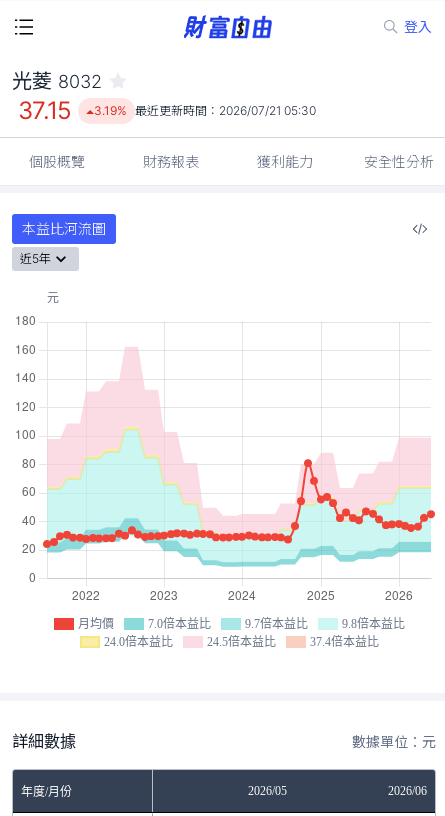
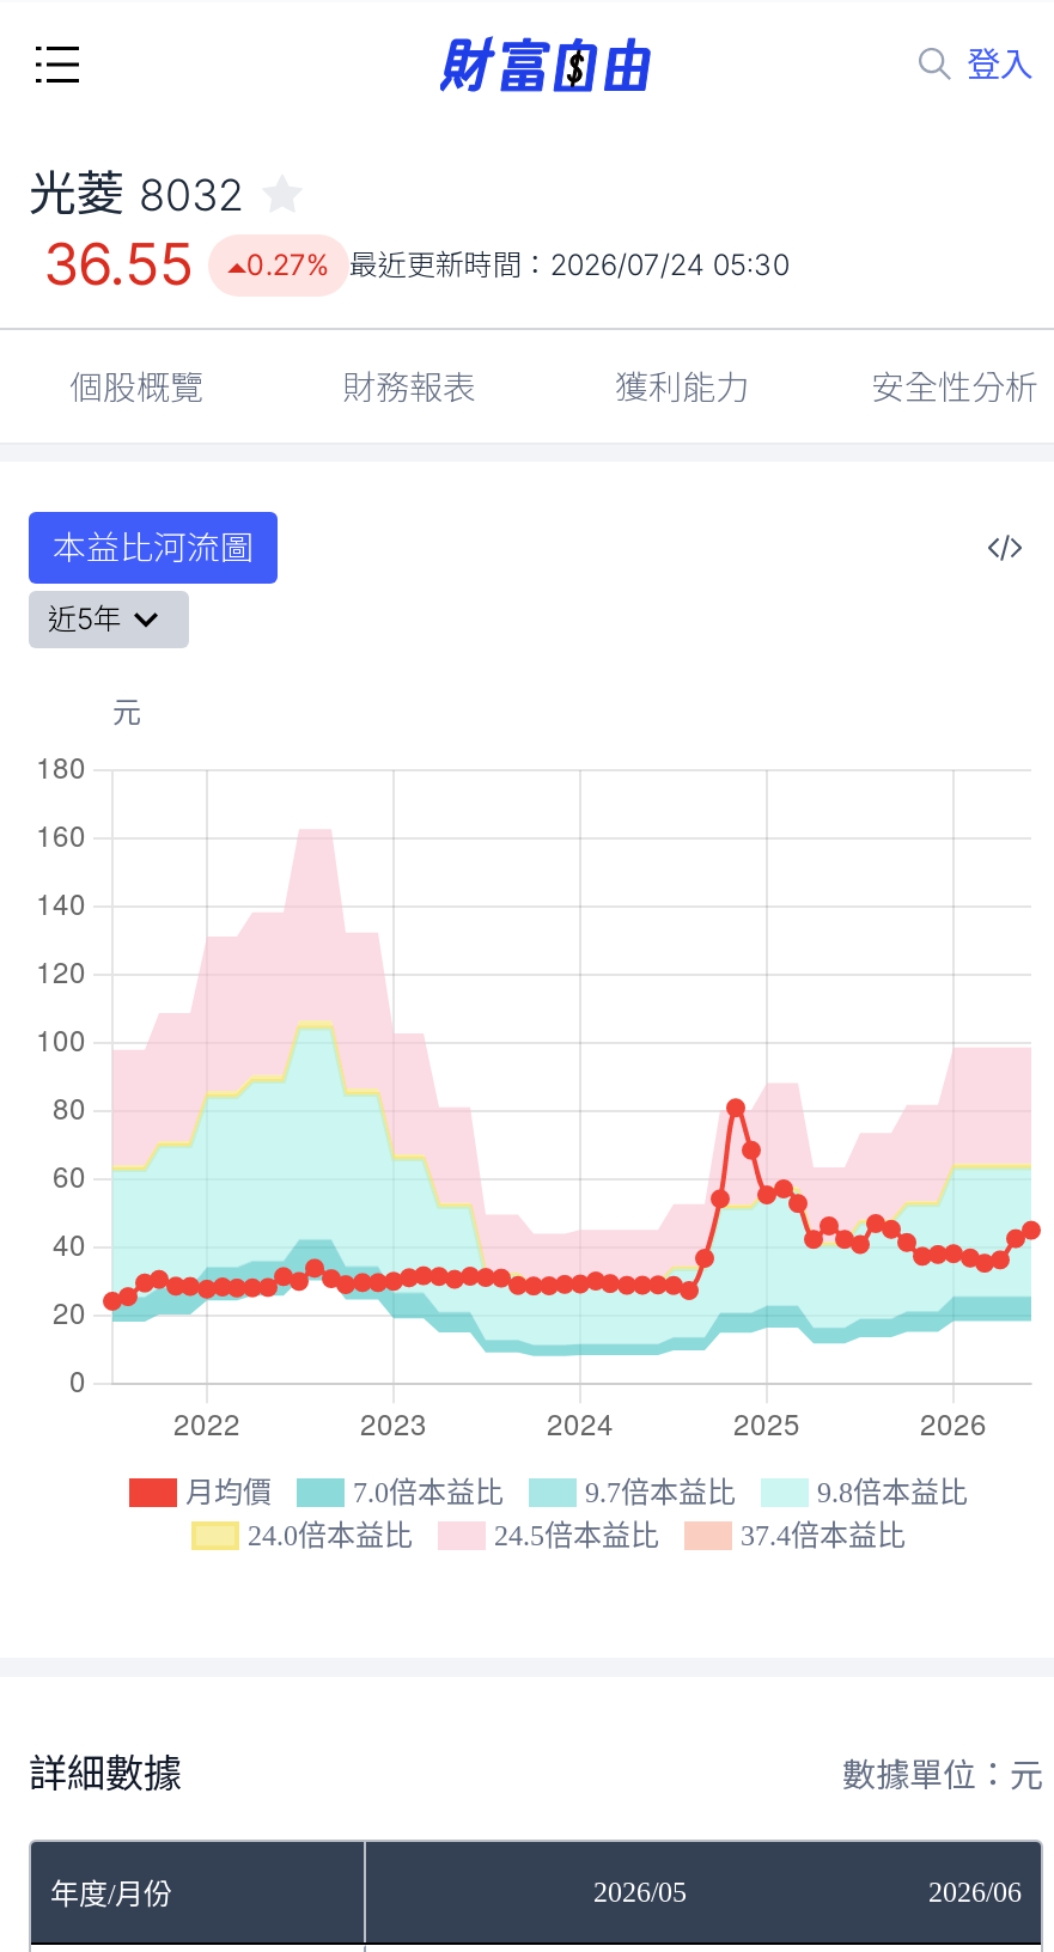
[18,96,72,125] 37.15 -> [43,230,193,299] 36.55
[94,103,316,118] 3.19% 最近更新時間：2026/07/21 05:30 -> [246,246,789,282] 0.27% 最近更新時間：2026/07/24 05:30

